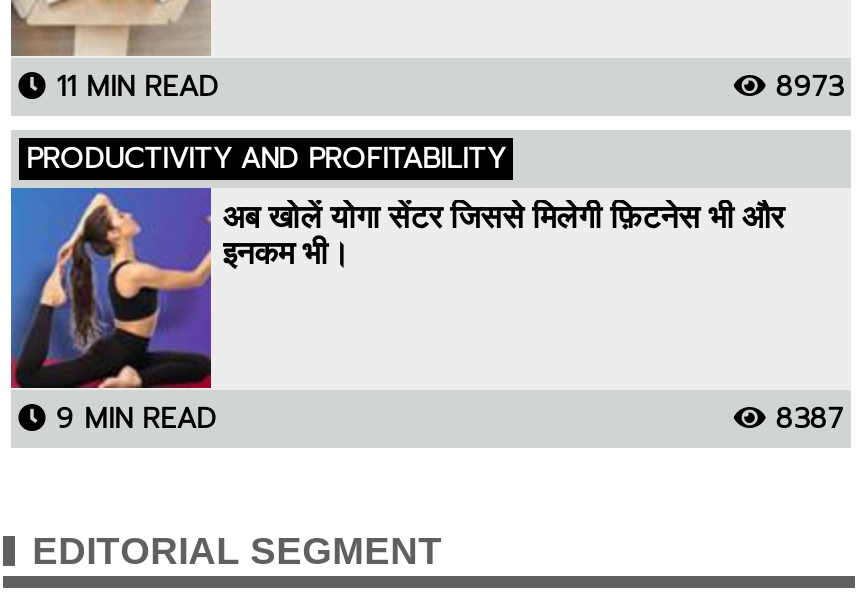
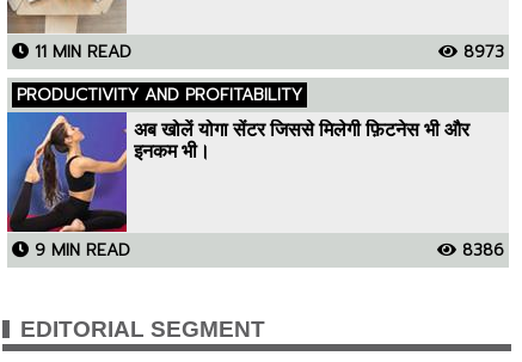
[766,398,844,440] 8387 -> [457,238,505,263] 8386

